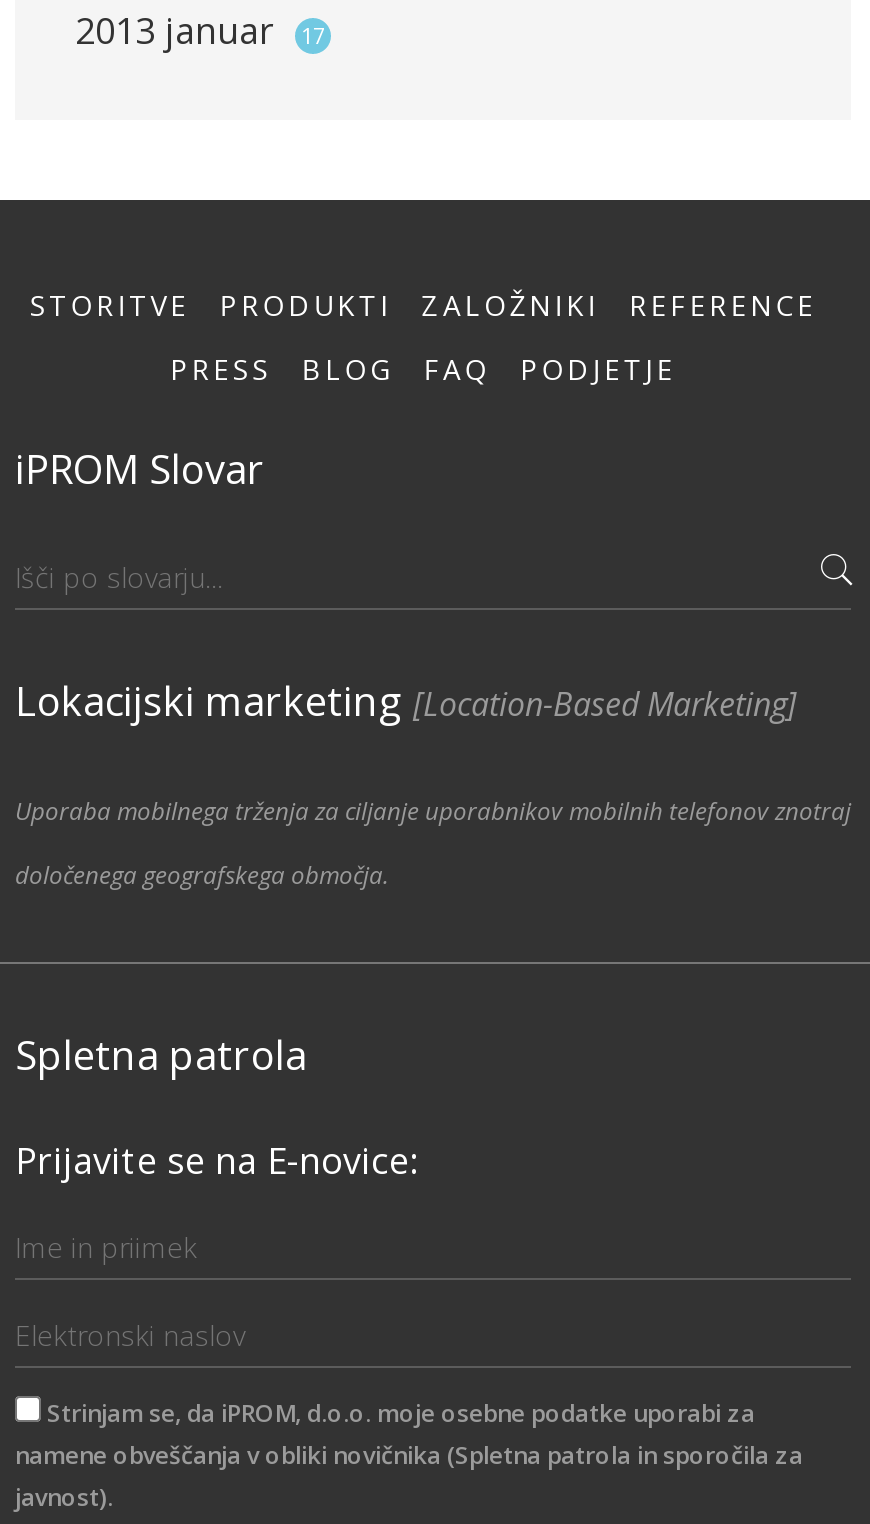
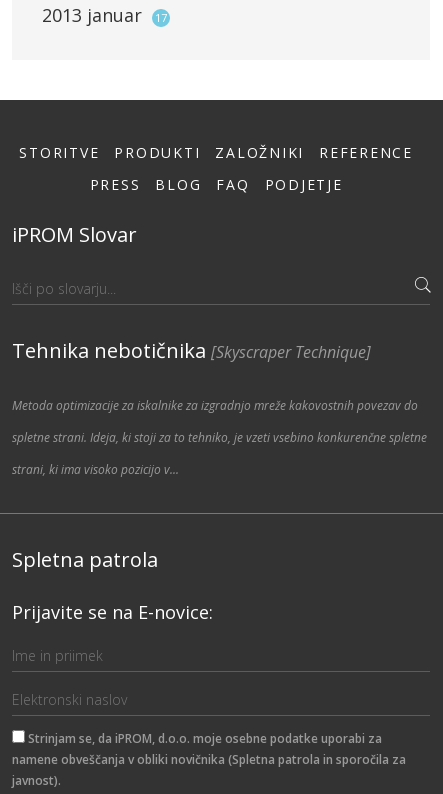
[15,674,851,892] Lokacijski marketing [Location-Based Marketing] | Uporaba mobilnega trženja za ciljanje uporabnikov mobilnih telefonov znotraj | določenega geografskega območja. -> [12,337,427,478] Tehnika nebotičnika [Skyscraper Technique] | Metoda optimizacije za iskalnike za izgradnjo mreže kakovostnih povezav do | spletne strani. Ideja, ki stoji za to tehniko, je vzeti vsebino konkurenčne spletne | strani, ki ima visoko pozicijo v...

